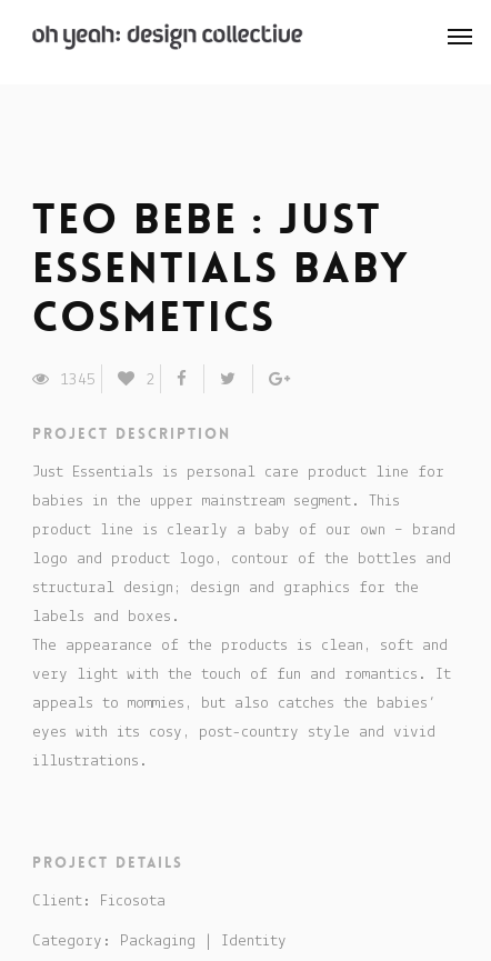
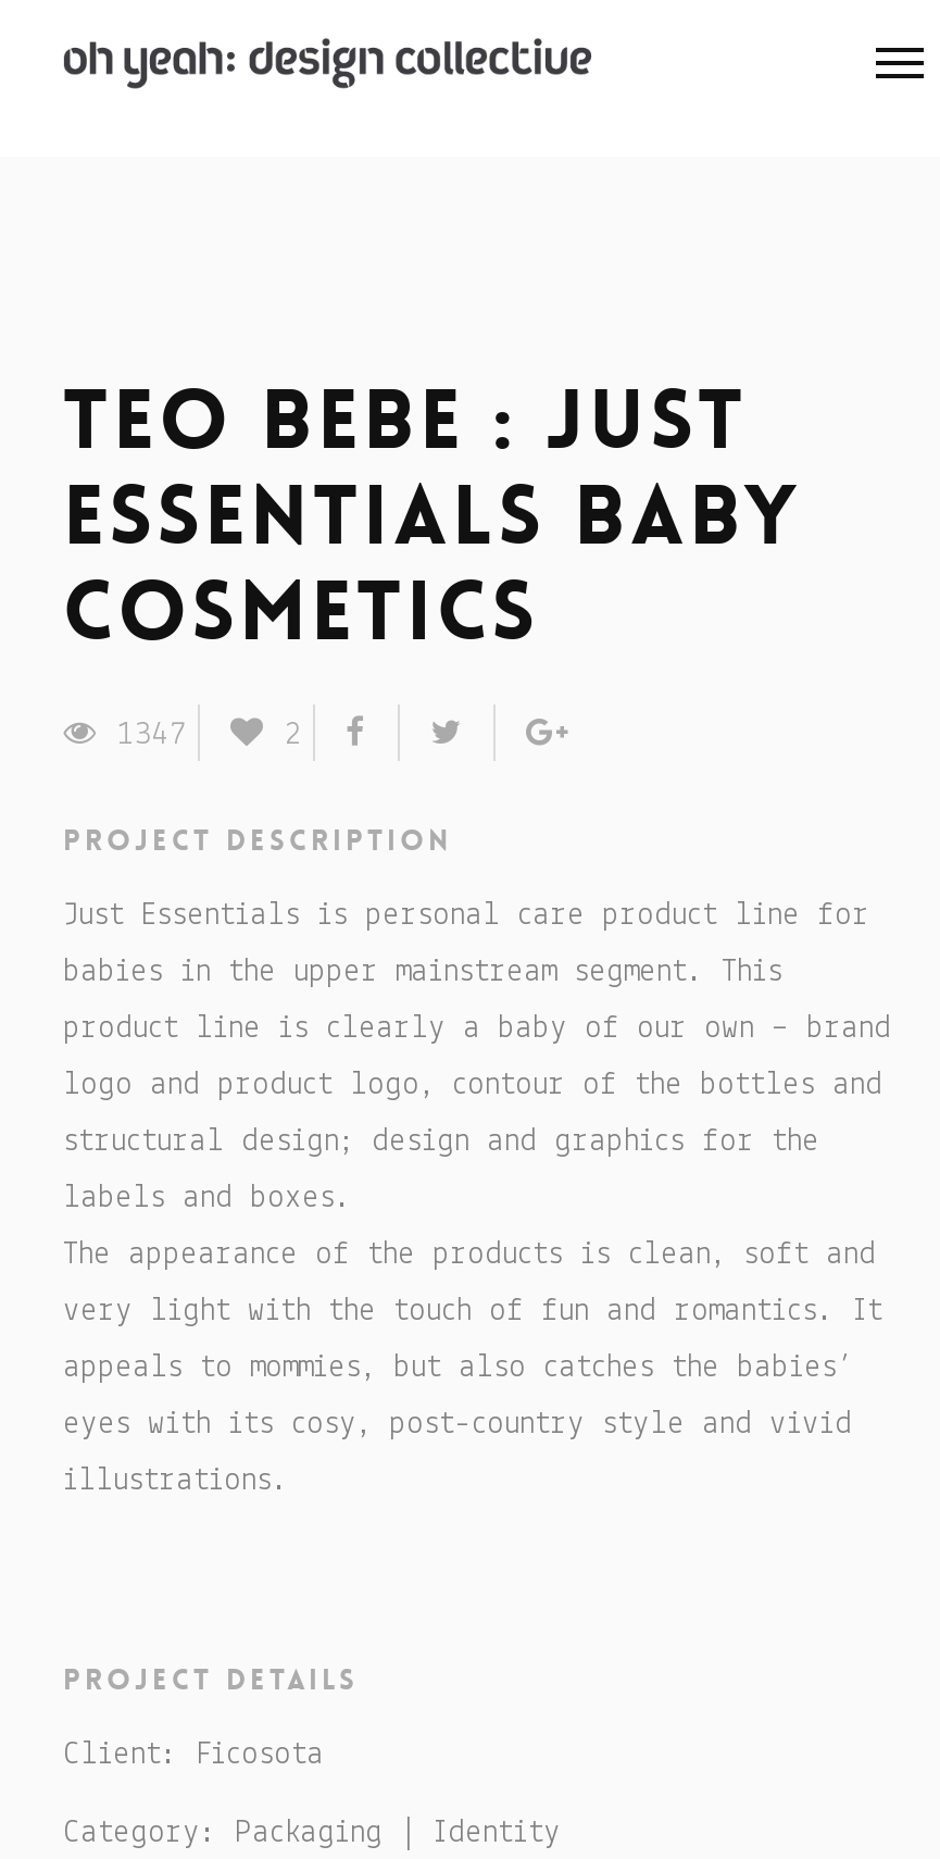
[60,372,96,389] 1345 -> [117,720,187,752] 1347

